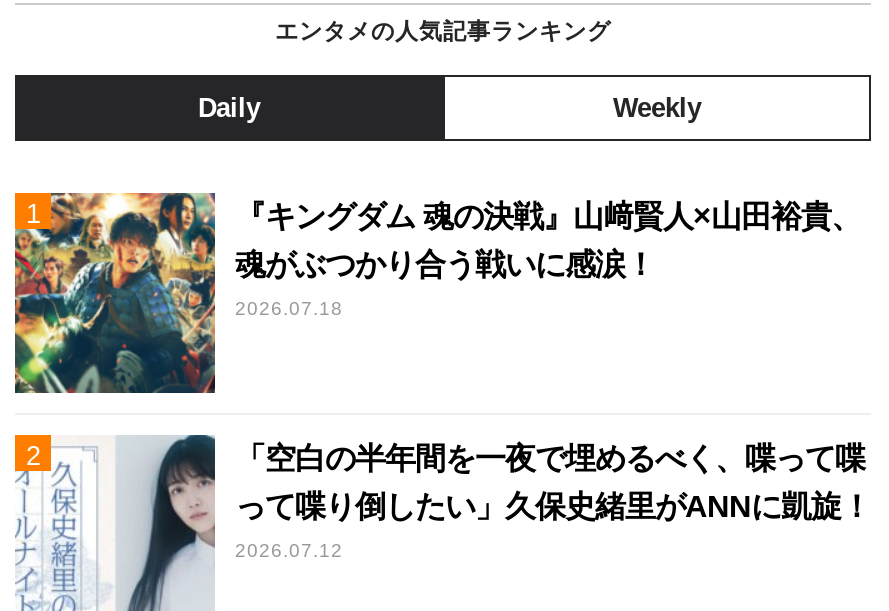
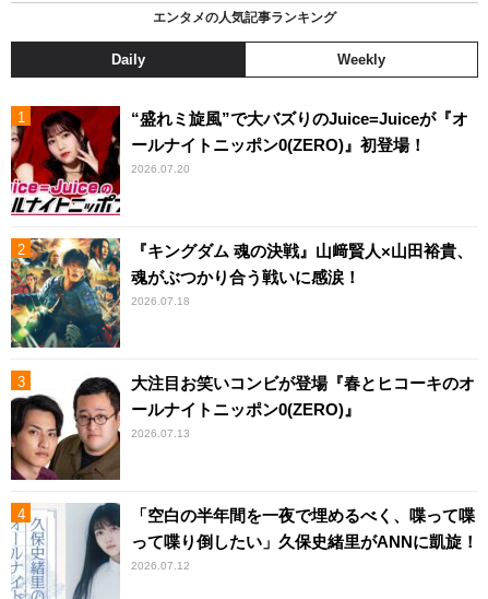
none -> [11,105,468,216] [image] | “盛れミ旋風”で大バズりのJuice=Juiceが『オ | ールナイトニッポン0(ZERO)』初登場！ | 2026.07.20
none -> [10,372,475,481] [image] | 大注目お笑いコンビが登場『春とヒコーキのオ | ールナイトニッポン0(ZERO)』 | 2026.07.13

